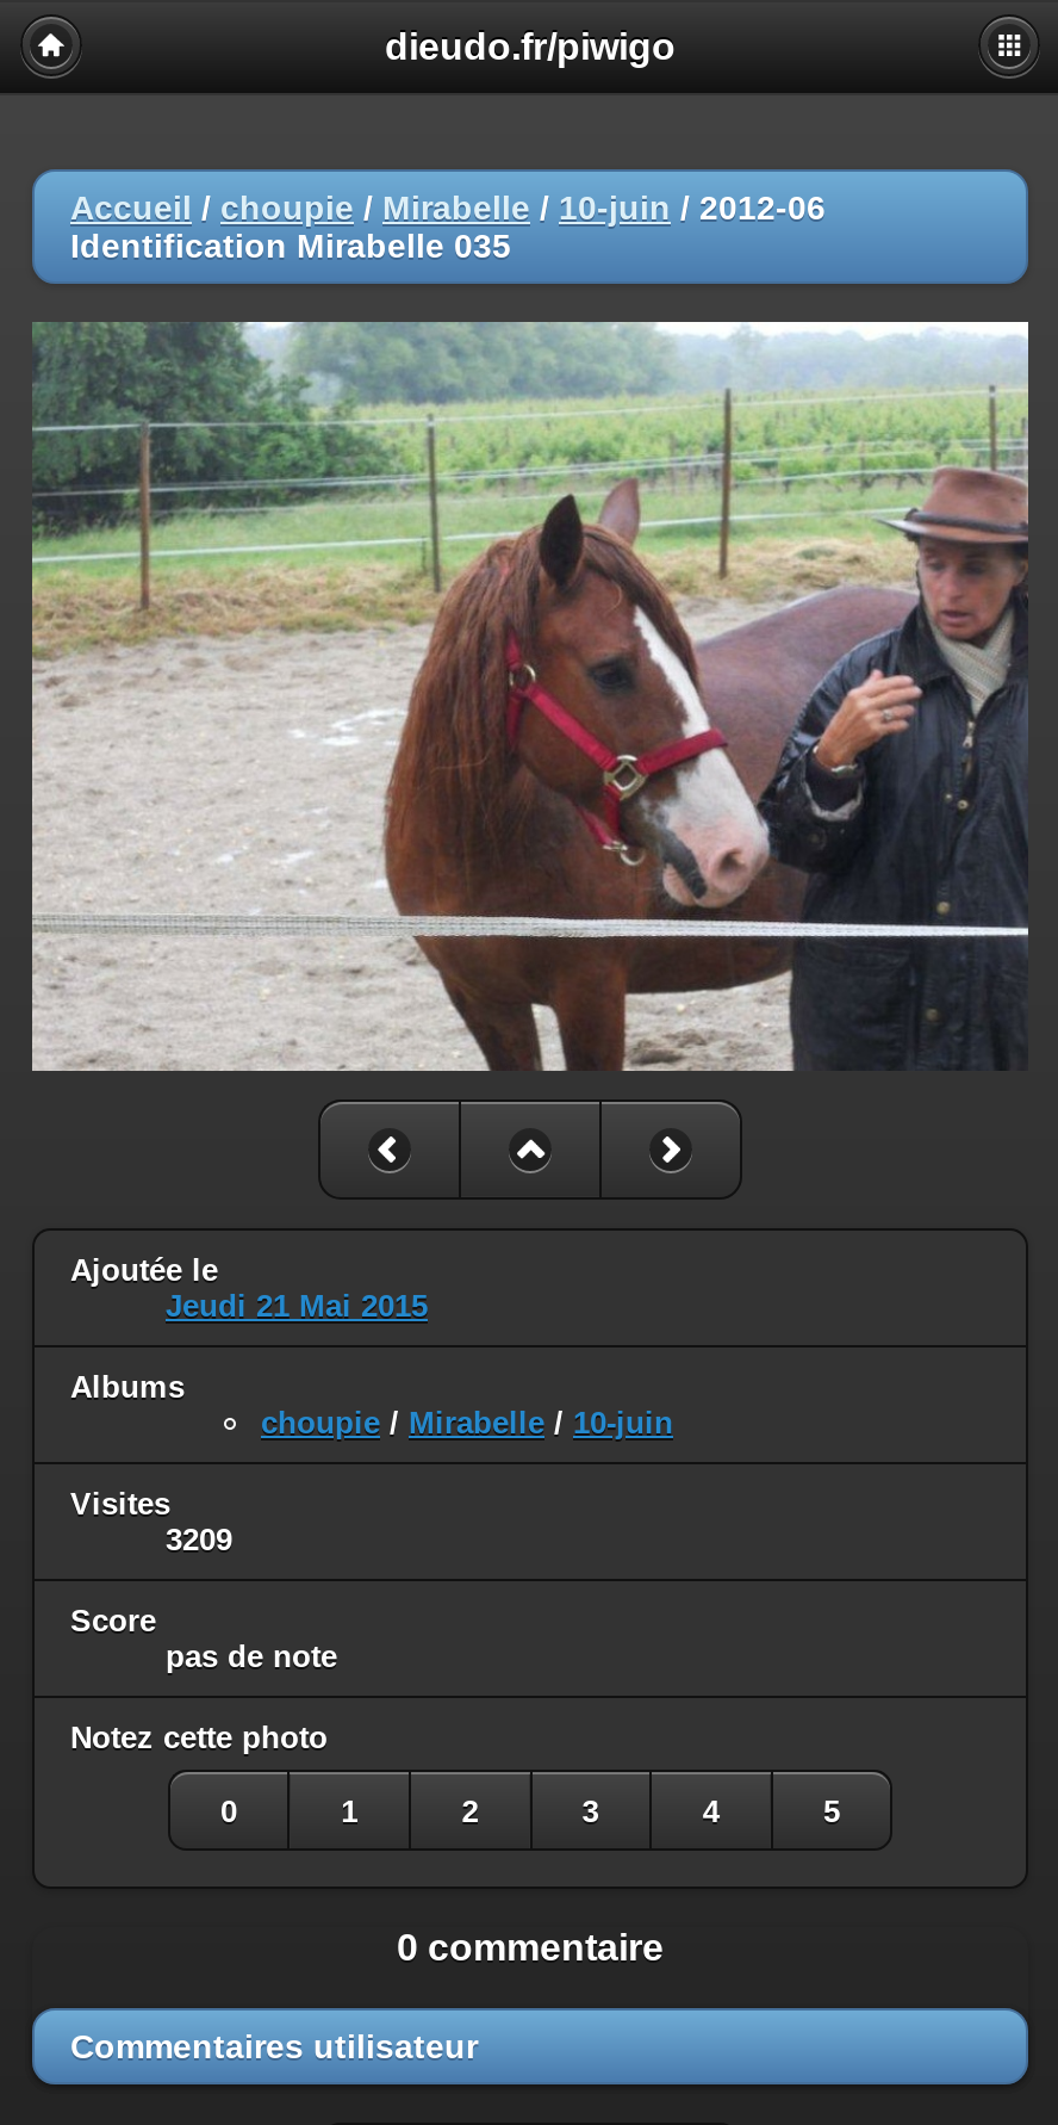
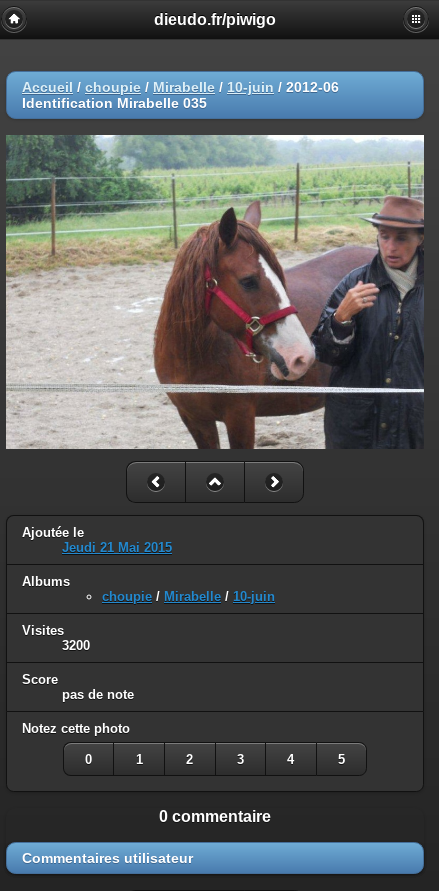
[166,1522,232,1558] 3209 -> [62,638,90,653] 3200

